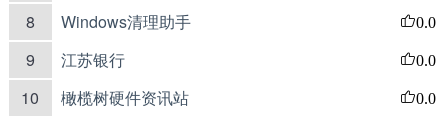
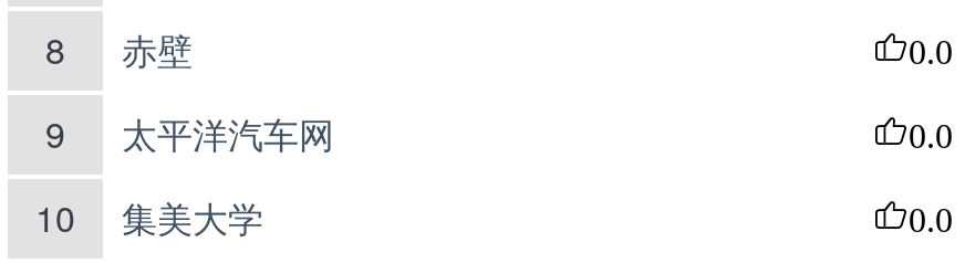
[60,10,190,33] Windows清理助手 -> [122,25,193,76] 赤壁
[60,48,124,71] 江苏银行 -> [122,109,334,160] 太平洋汽车网
[60,86,188,109] 橄榄树硬件资讯站 -> [122,193,263,244] 集美大学

